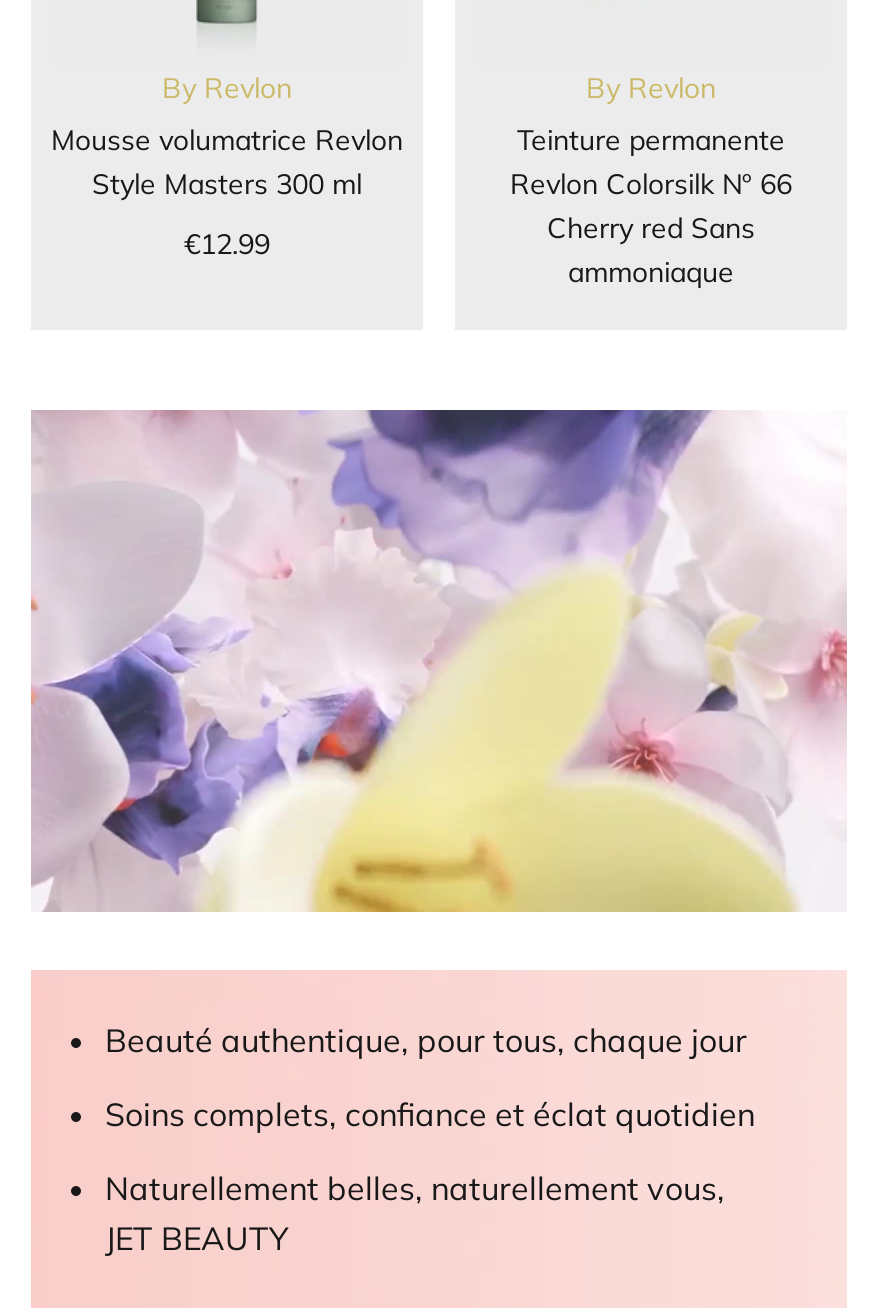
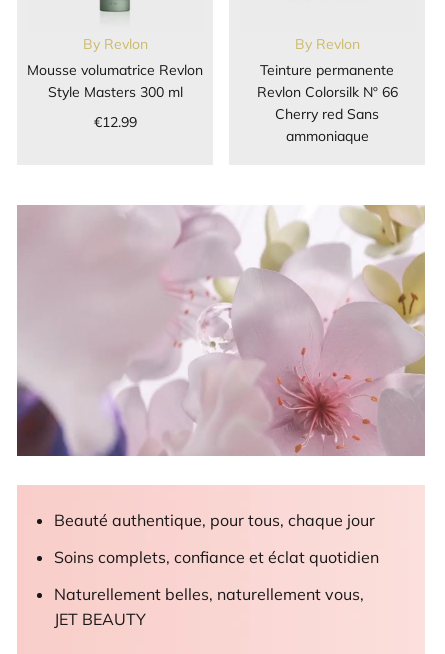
[29,408,847,914] [image] -> [16,204,426,457] [image]

